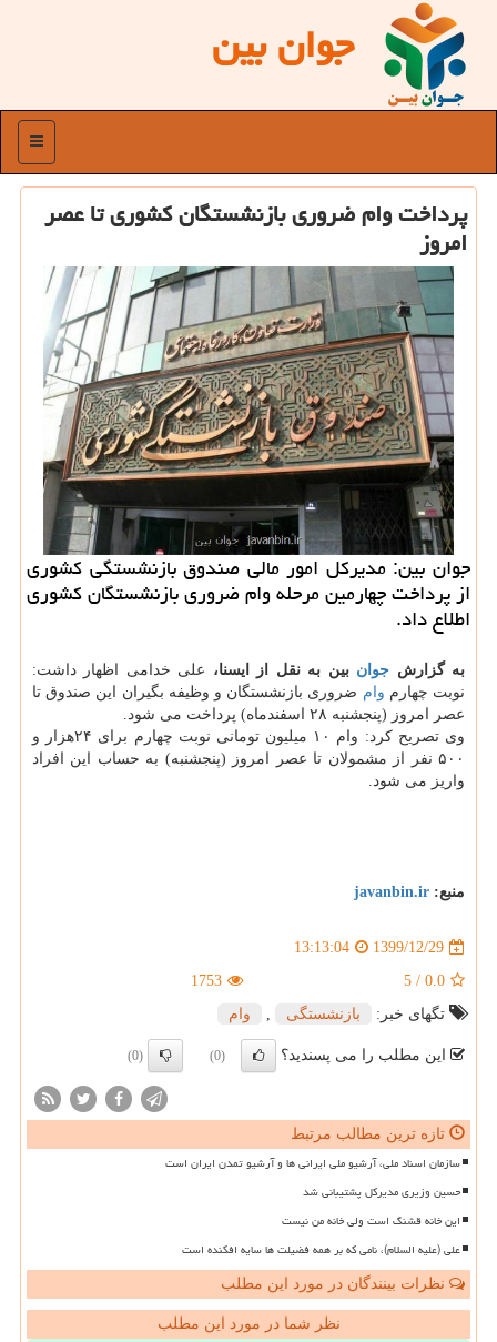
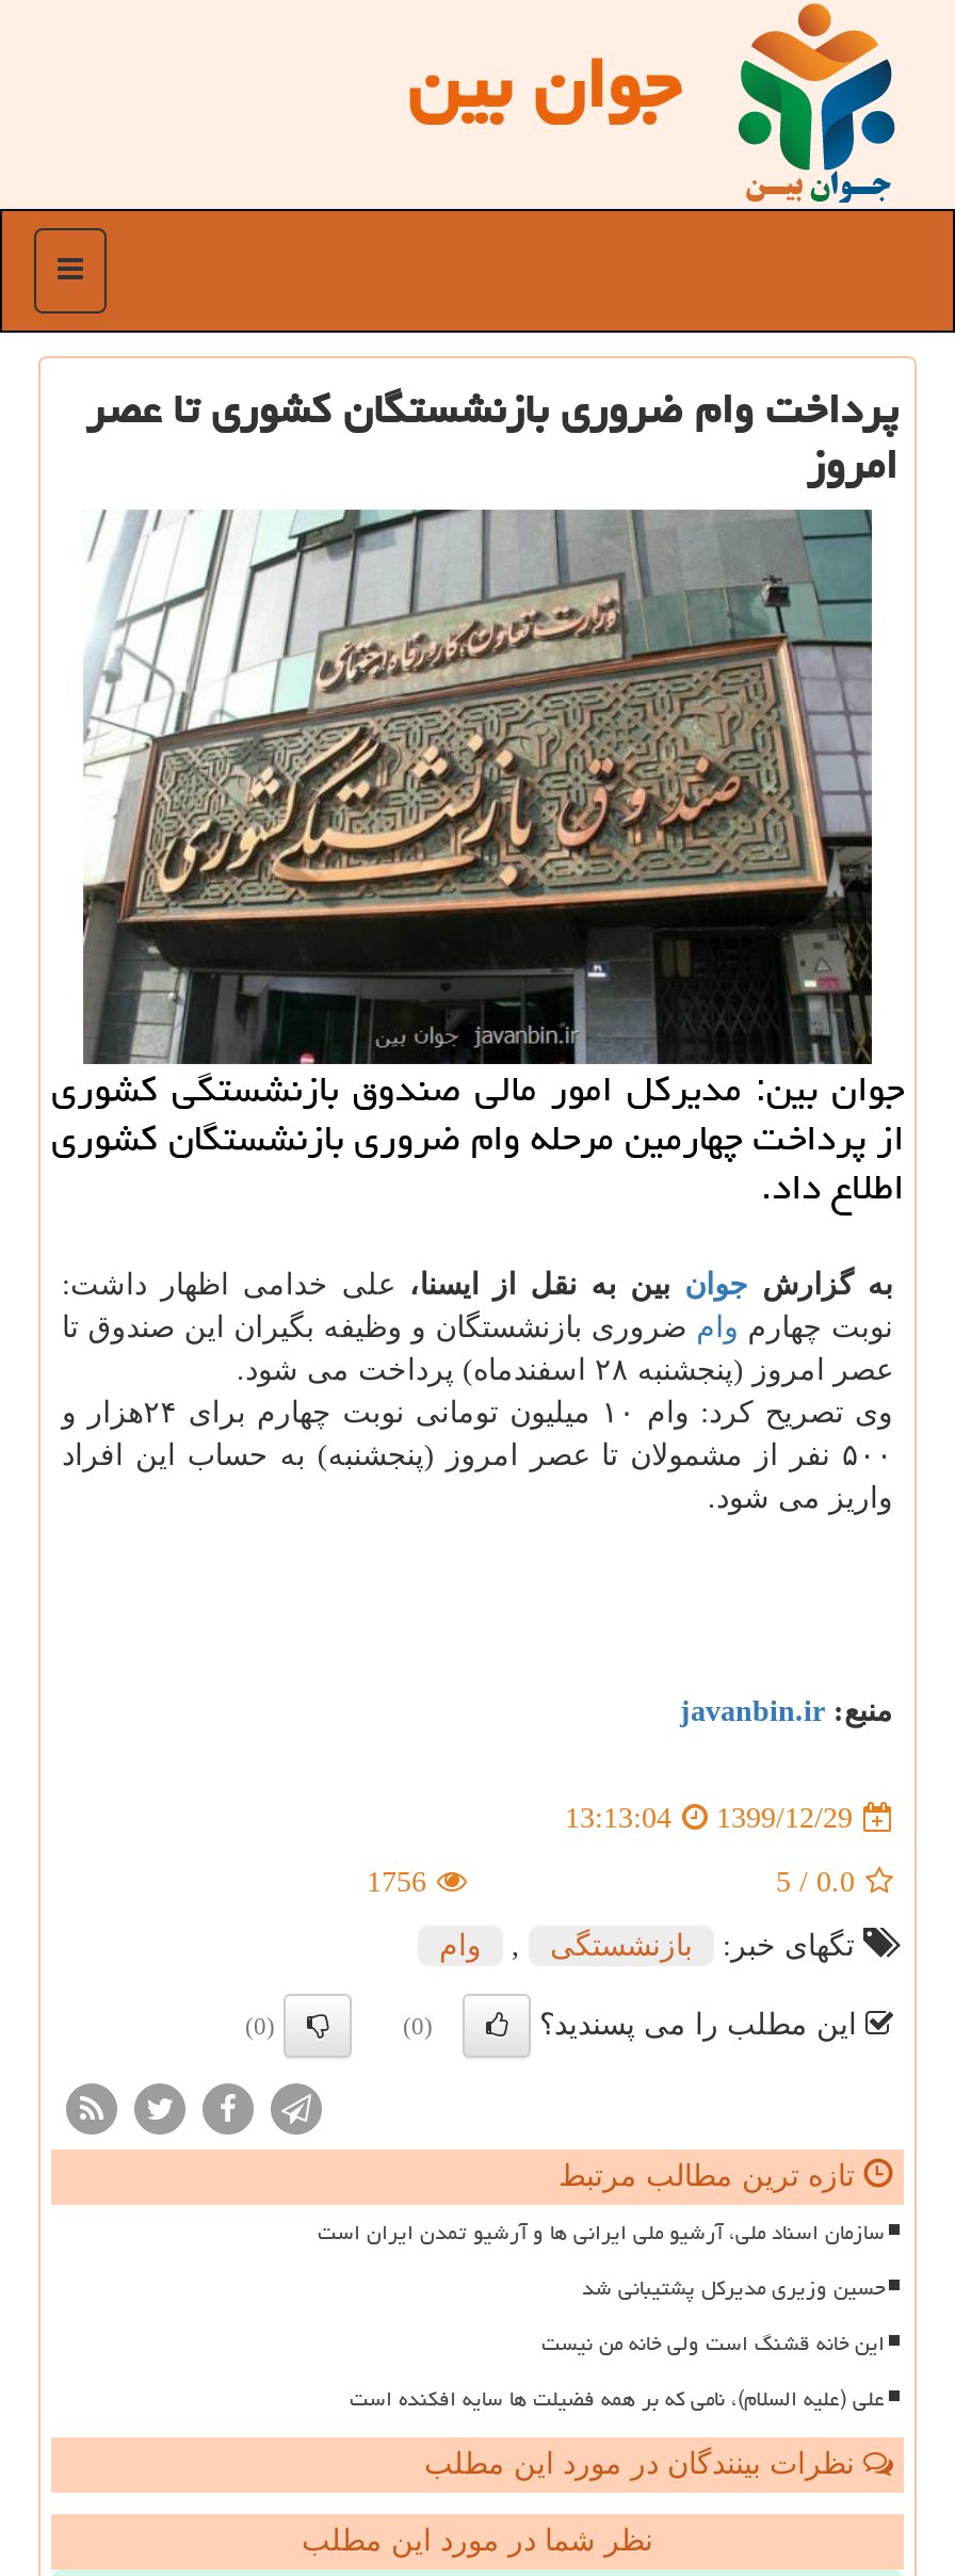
[191,973,222,989] 1753 -> [367,1867,426,1899] 1756

